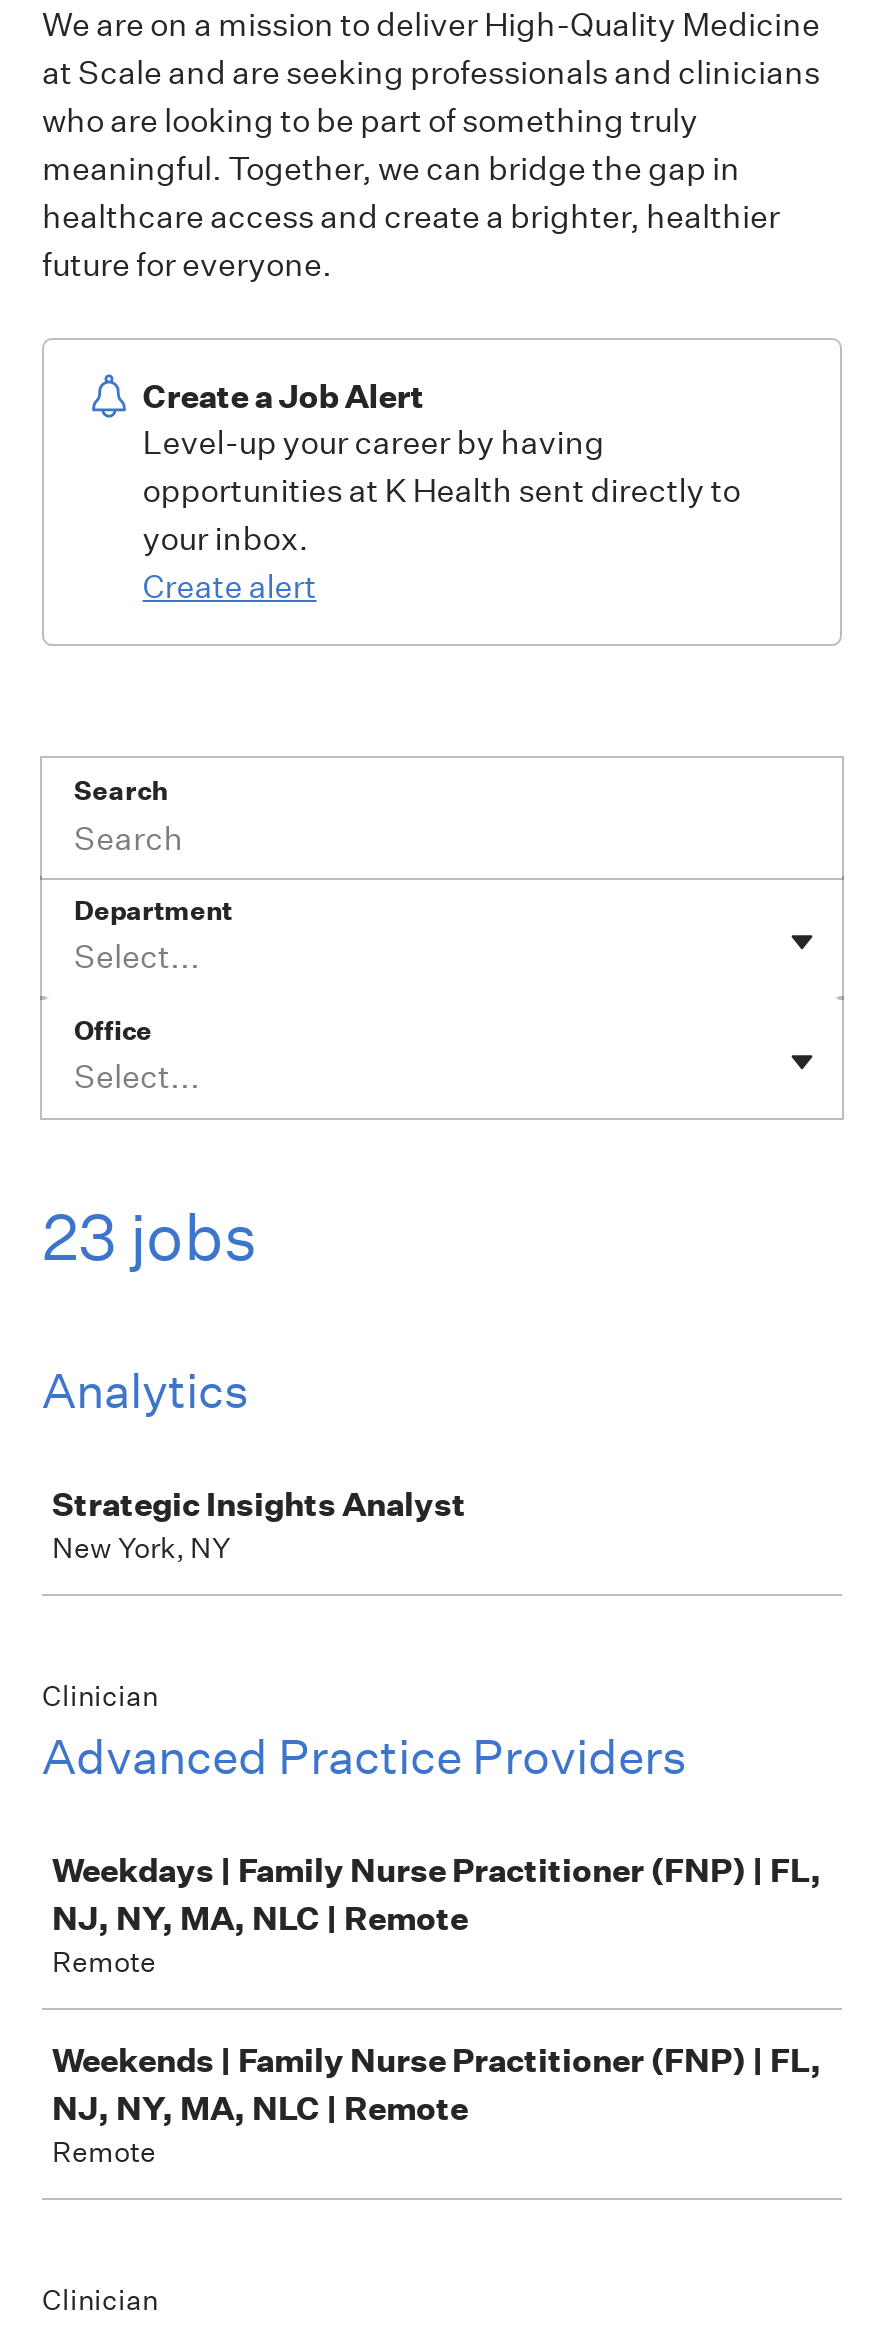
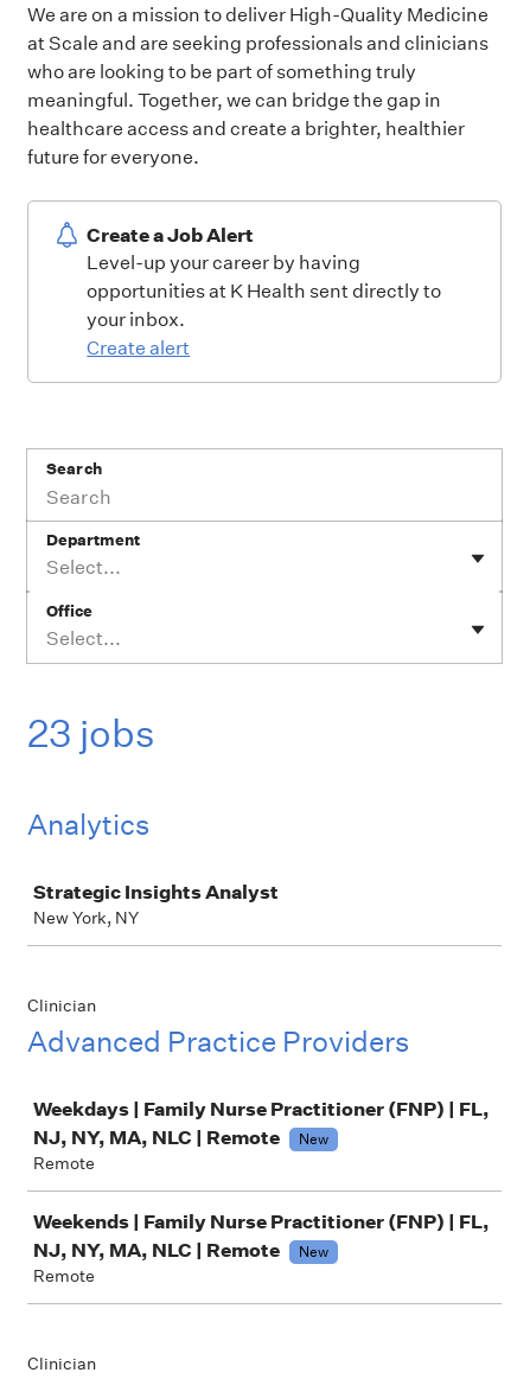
none -> [299,1129,328,1149] New
none -> [299,1241,328,1262] New

